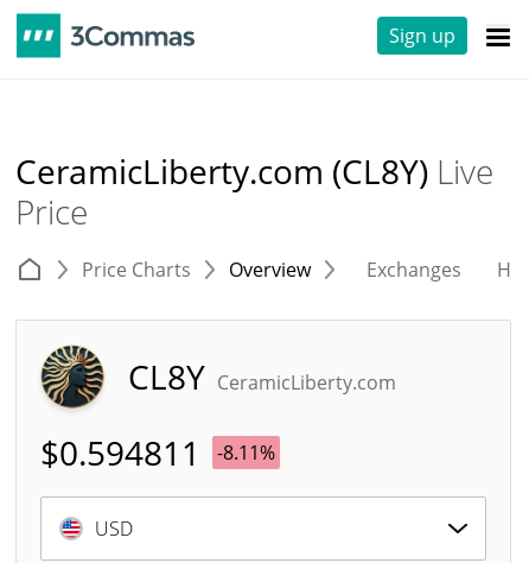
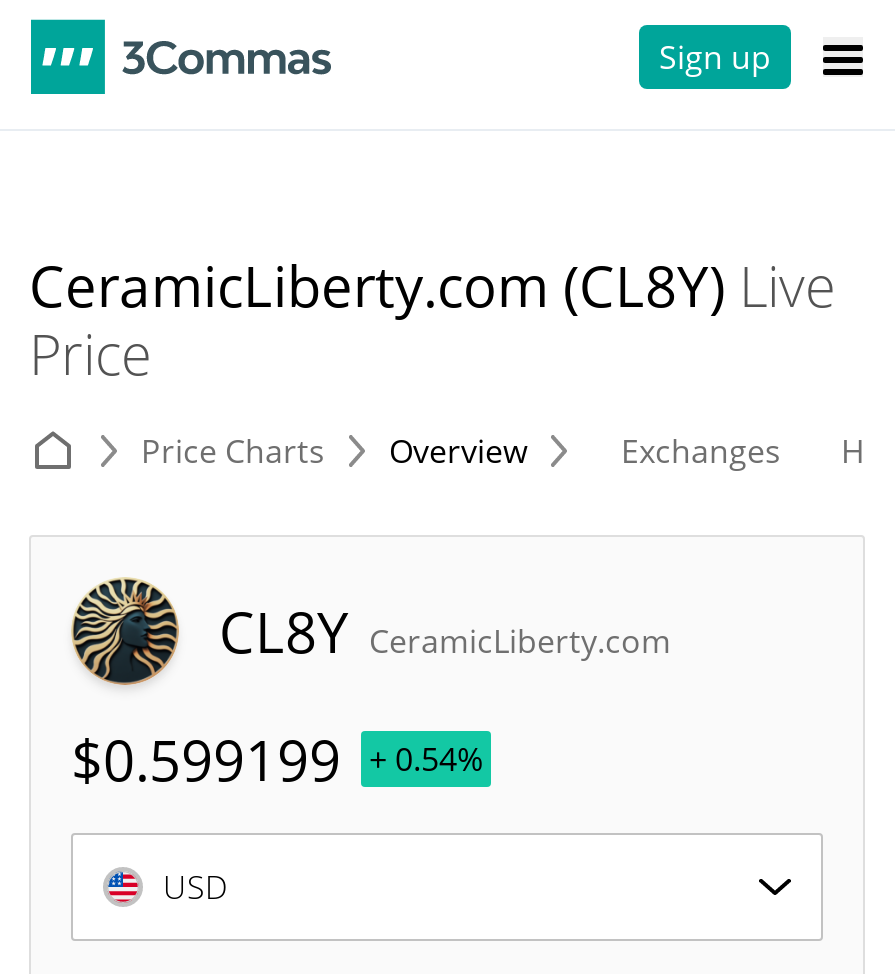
[40,430,275,475] $0.594811 | -8.11% -> [71,721,483,797] $0.599199 | + 0.54%

